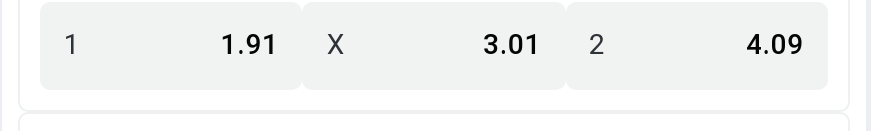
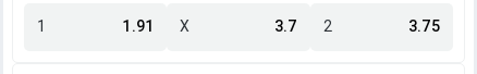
[483,28,606,60] 3.01 2 -> [274,17,332,35] 3.7 2
[746,28,804,60] 4.09 -> [408,17,440,35] 3.75

